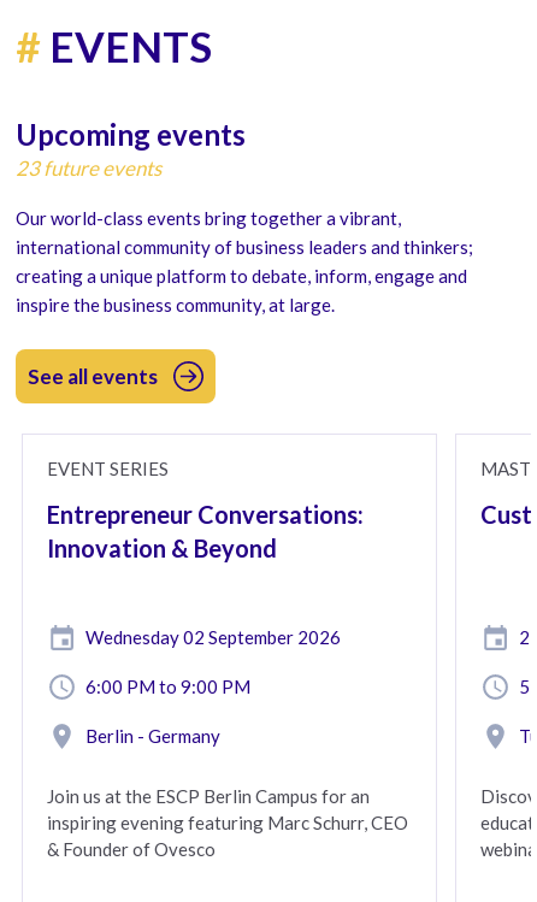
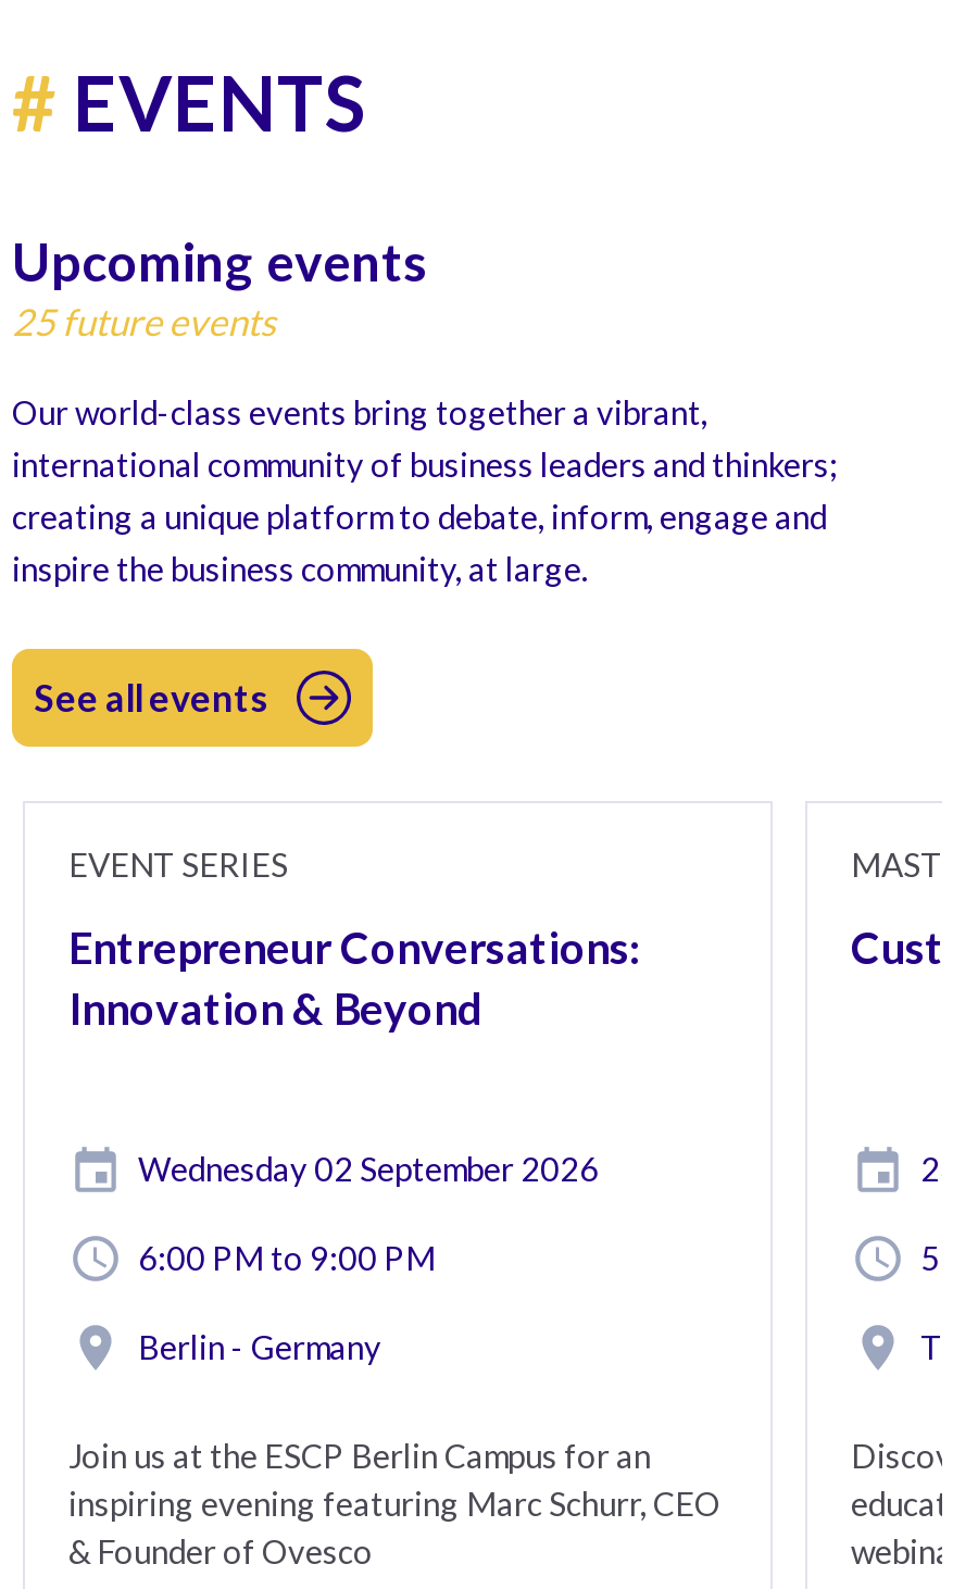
[16,155,161,181] 23 future events -> [12,300,275,346] 25 future events

